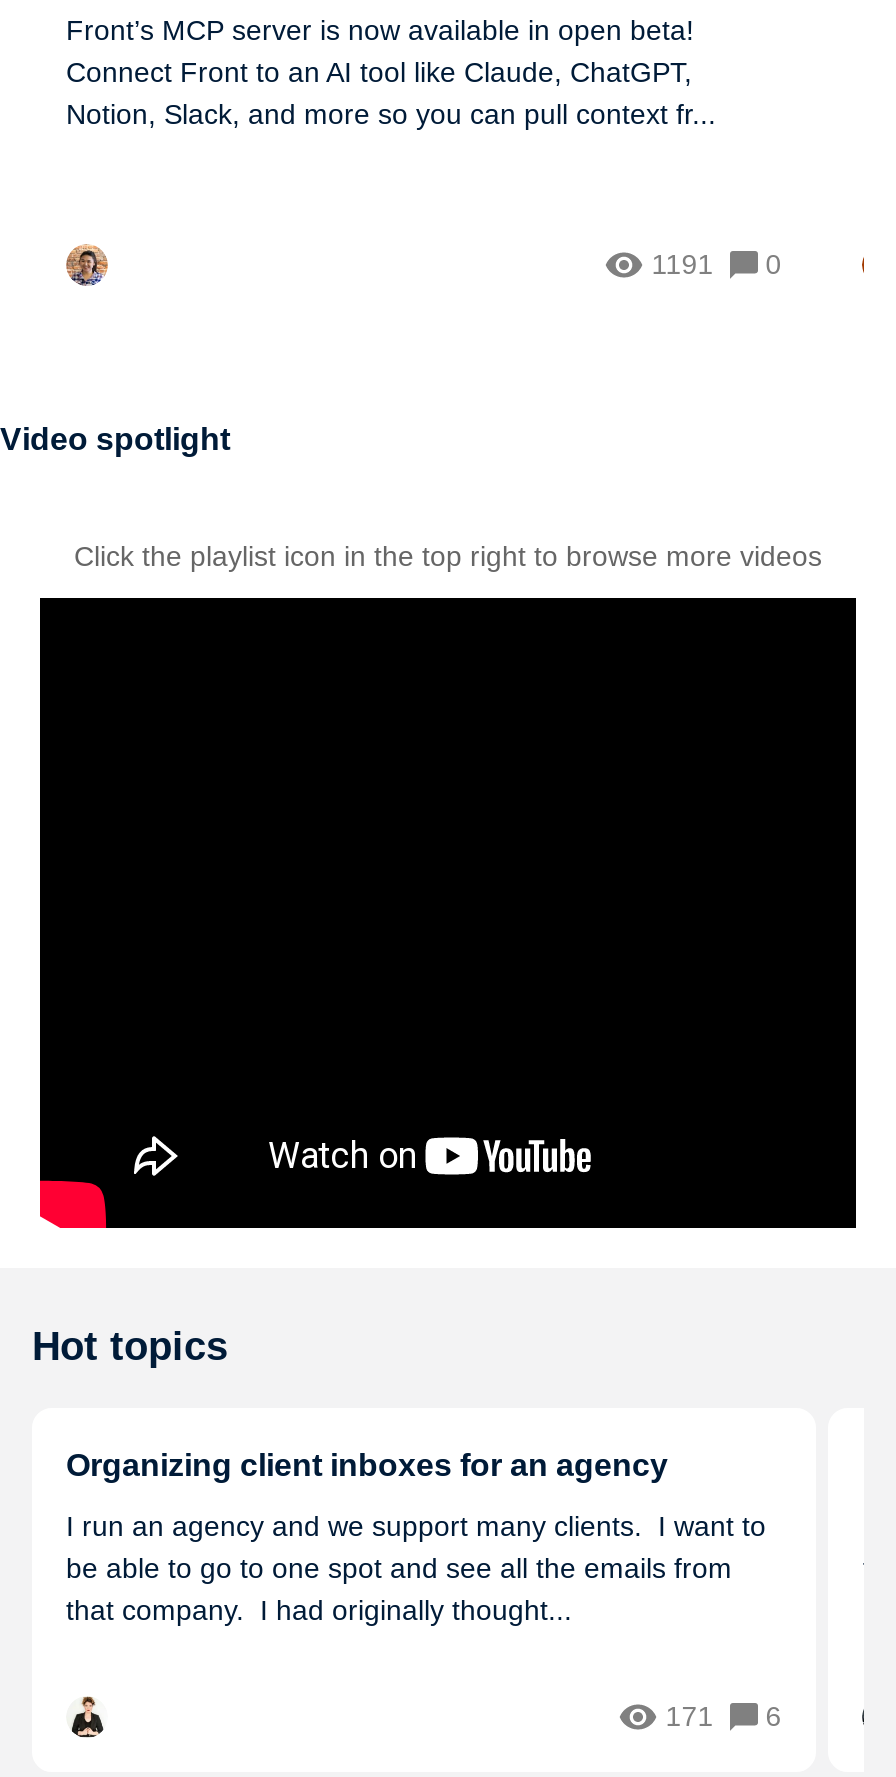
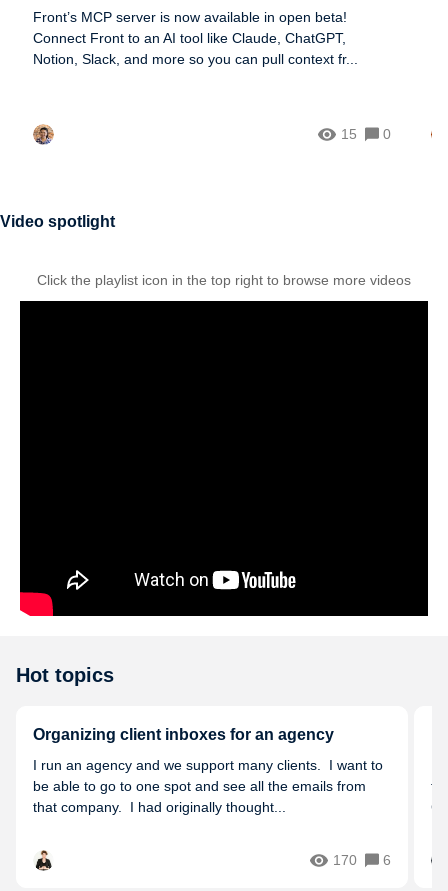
[652,248,782,280] 1191 0 -> [341,126,391,142] 15 0
[666,1700,782,1732] 171 6 -> [333,852,391,868] 170 6

